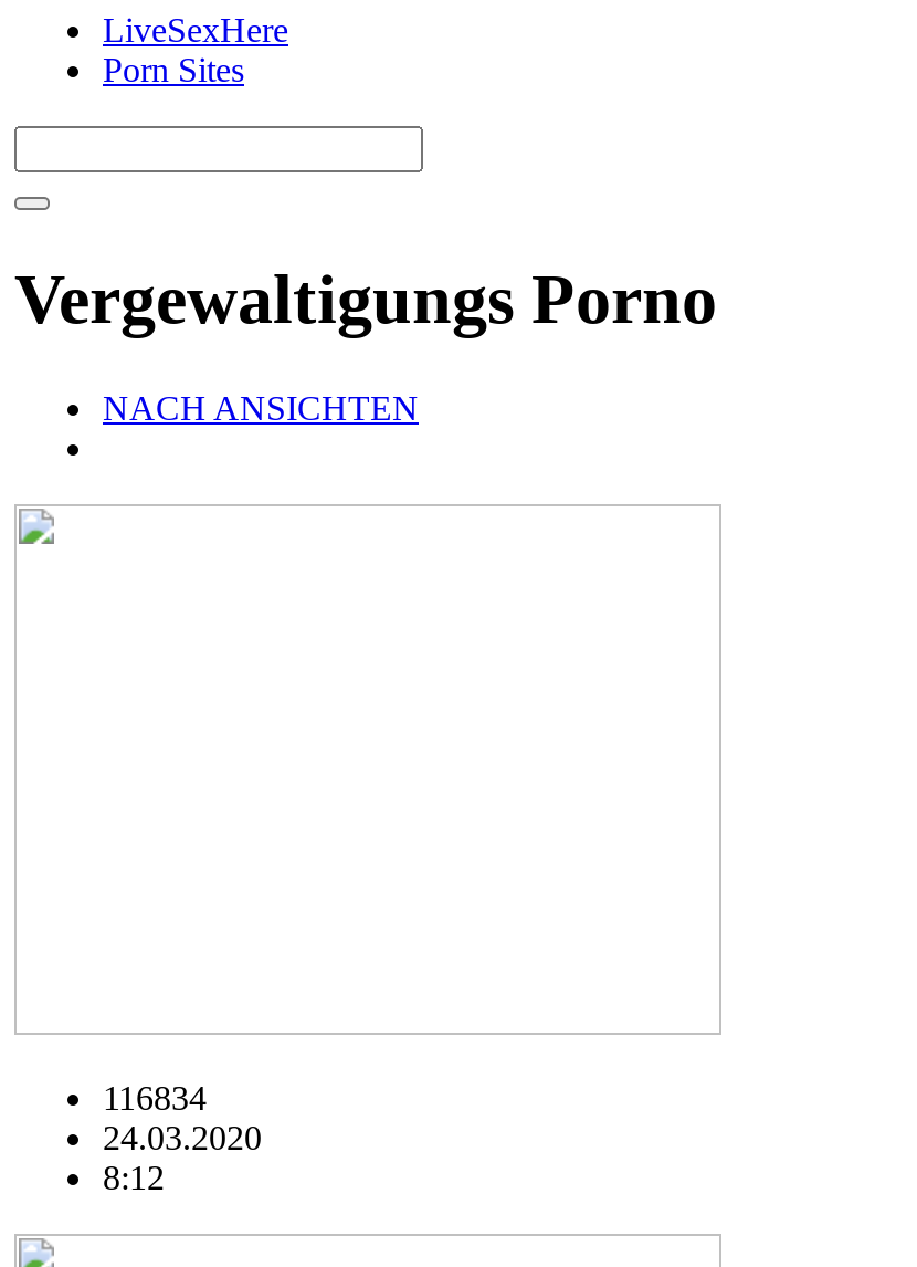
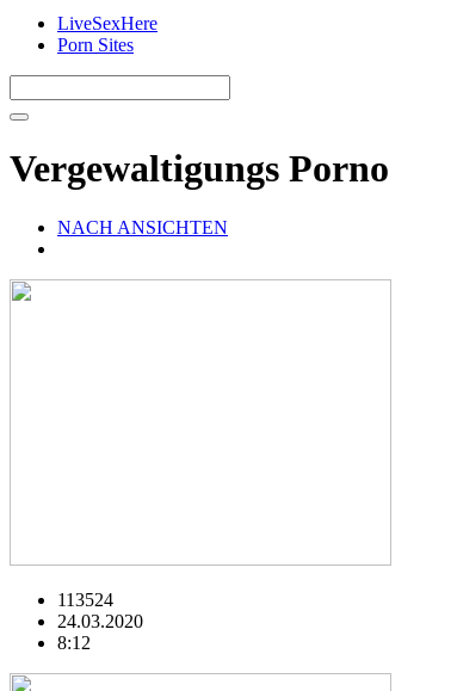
[103,1079,207,1116] 116834 -> [57,589,113,610] 113524

